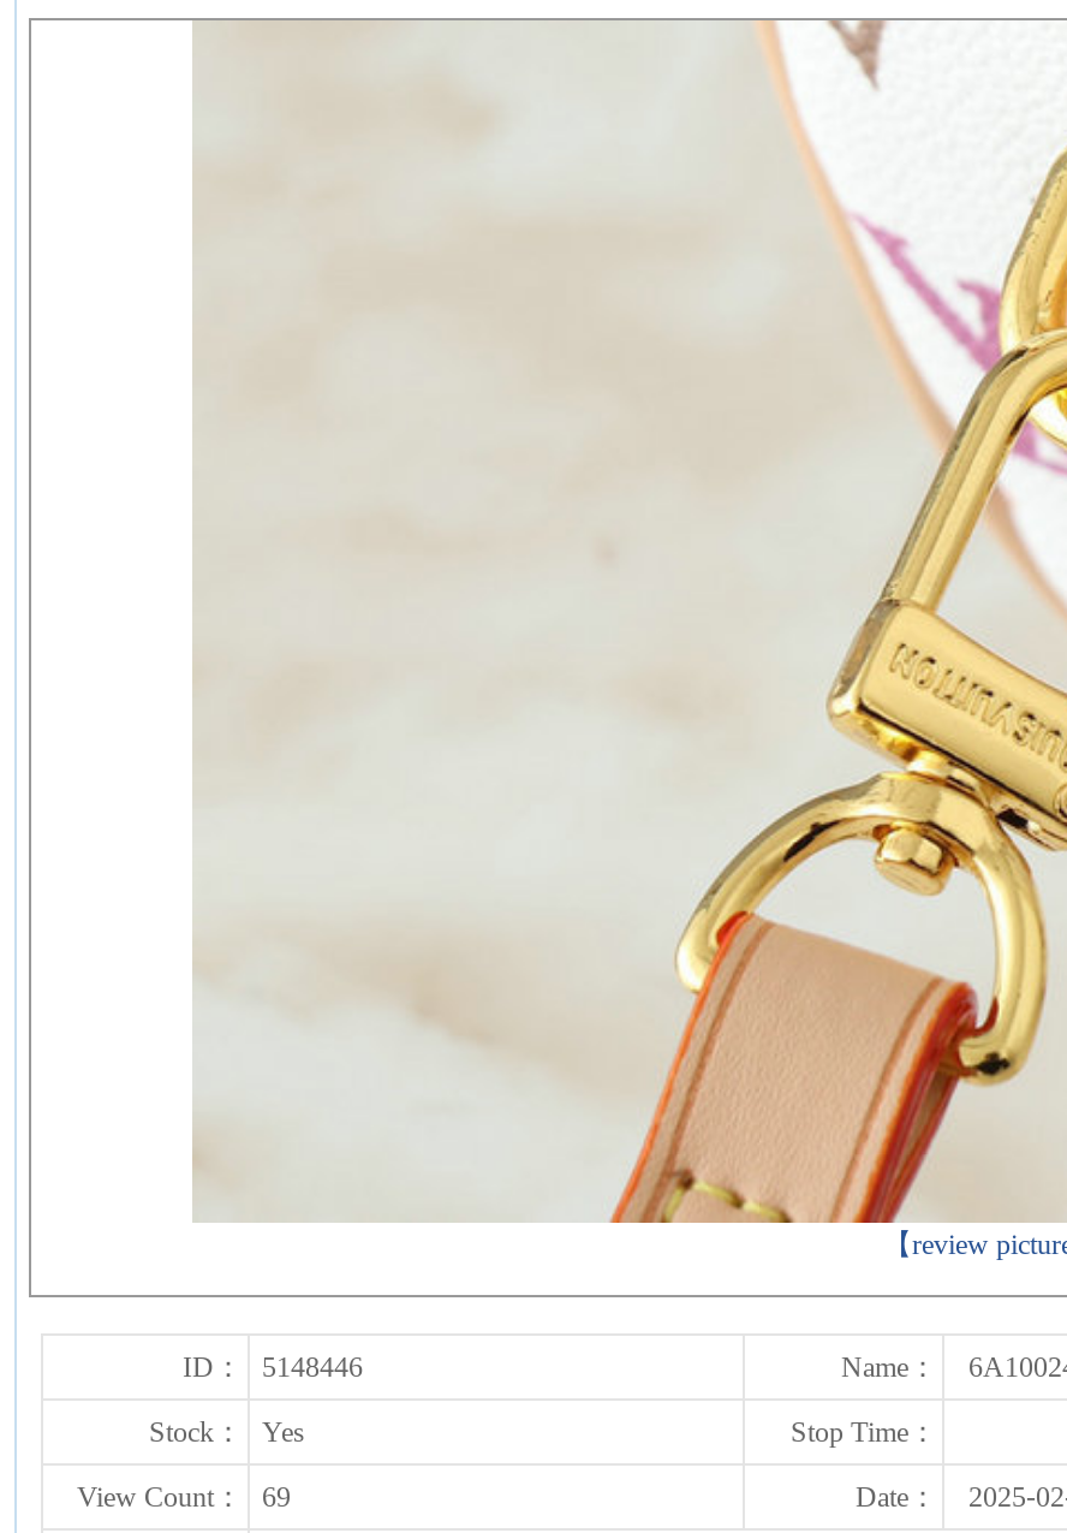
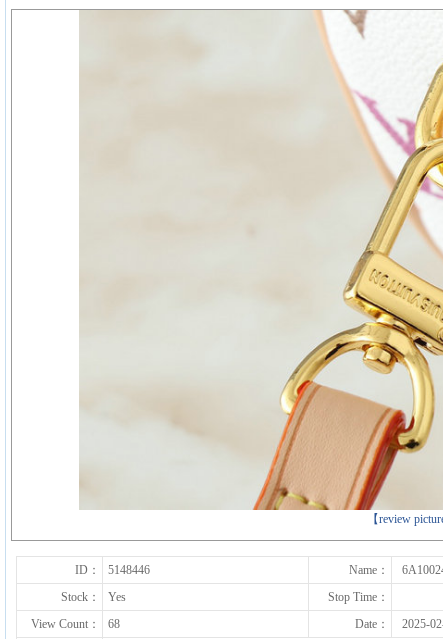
[77,1480,291,1514] View Count： 69 -> [31,617,120,631] View Count： 68

